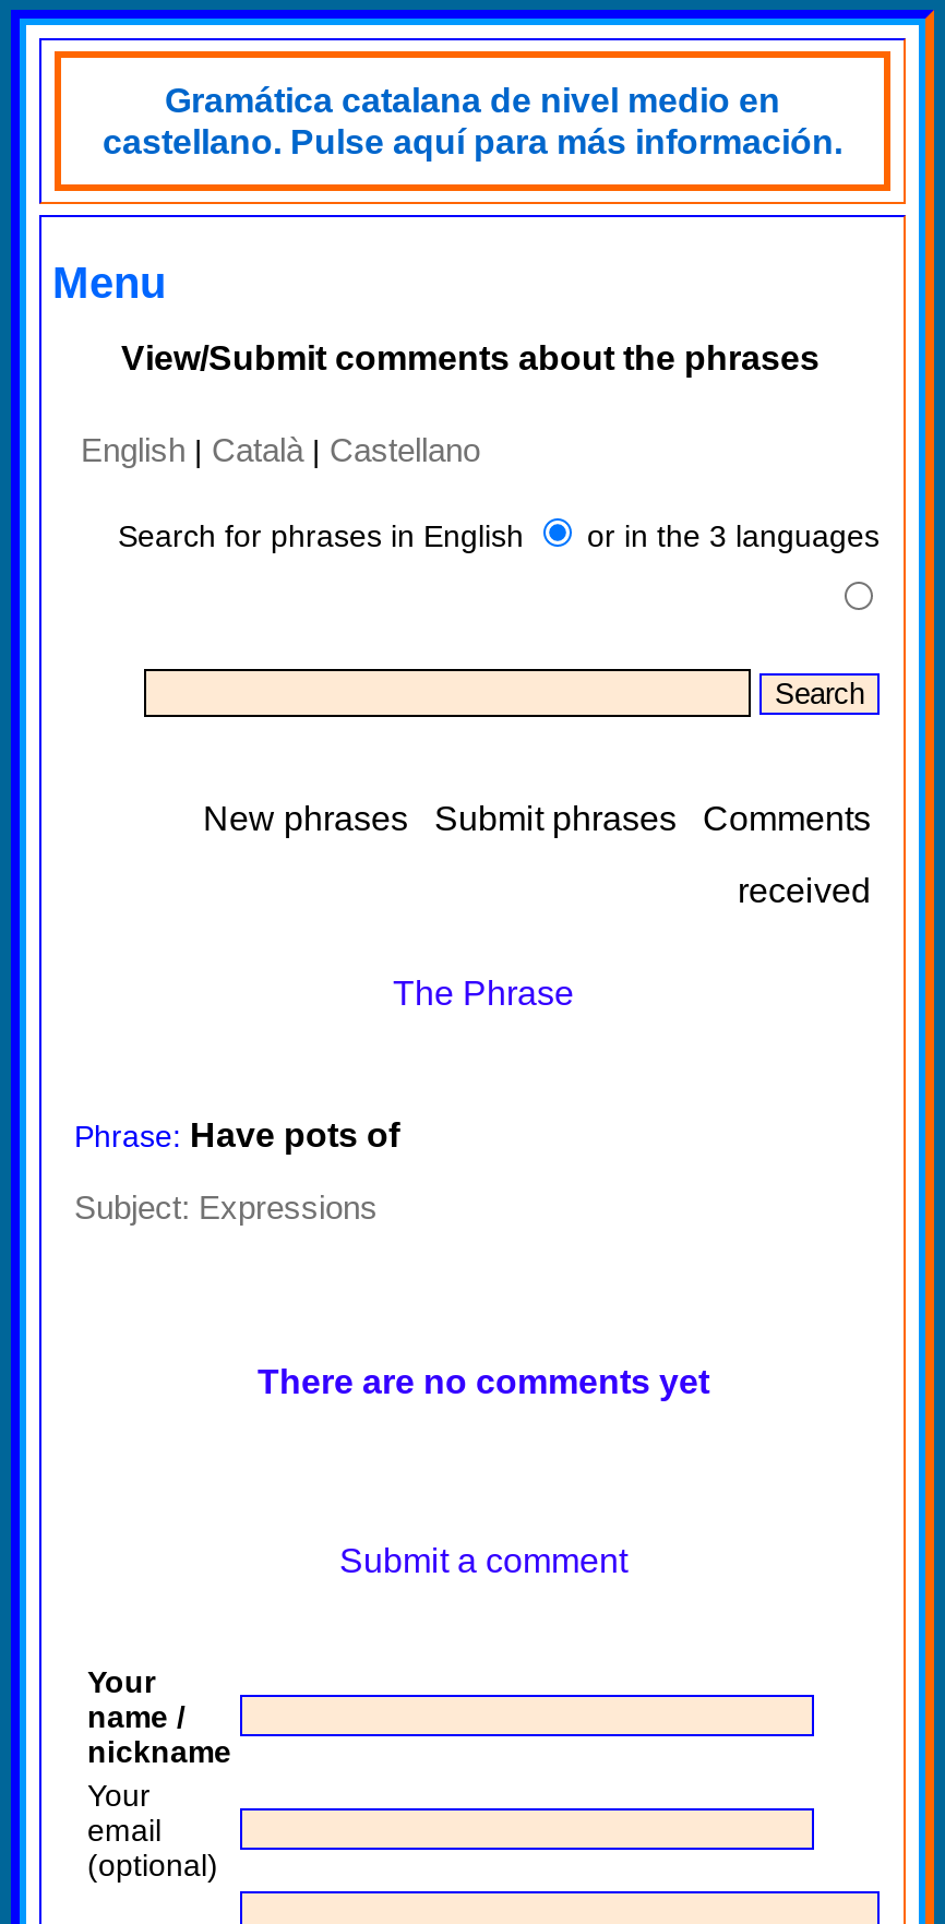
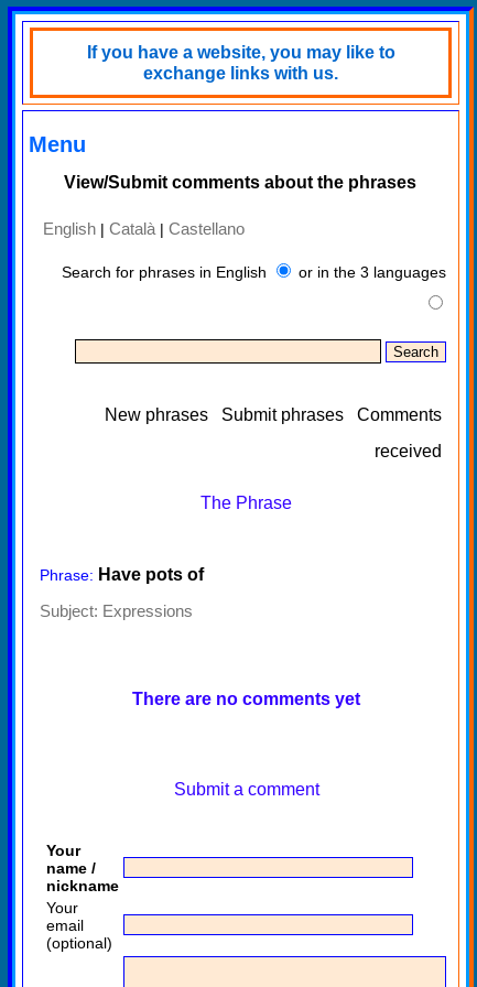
[103,82,842,160] Gramática catalana de nivel medio en | castellano. Pulse aquí para más información. -> [86,43,395,83] If you have a website, you may like to | exchange links with us.

